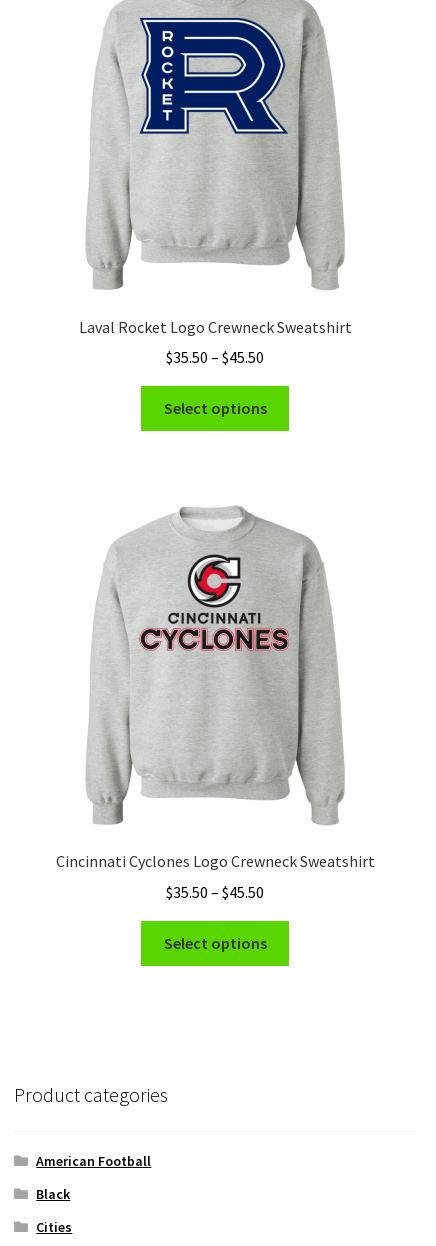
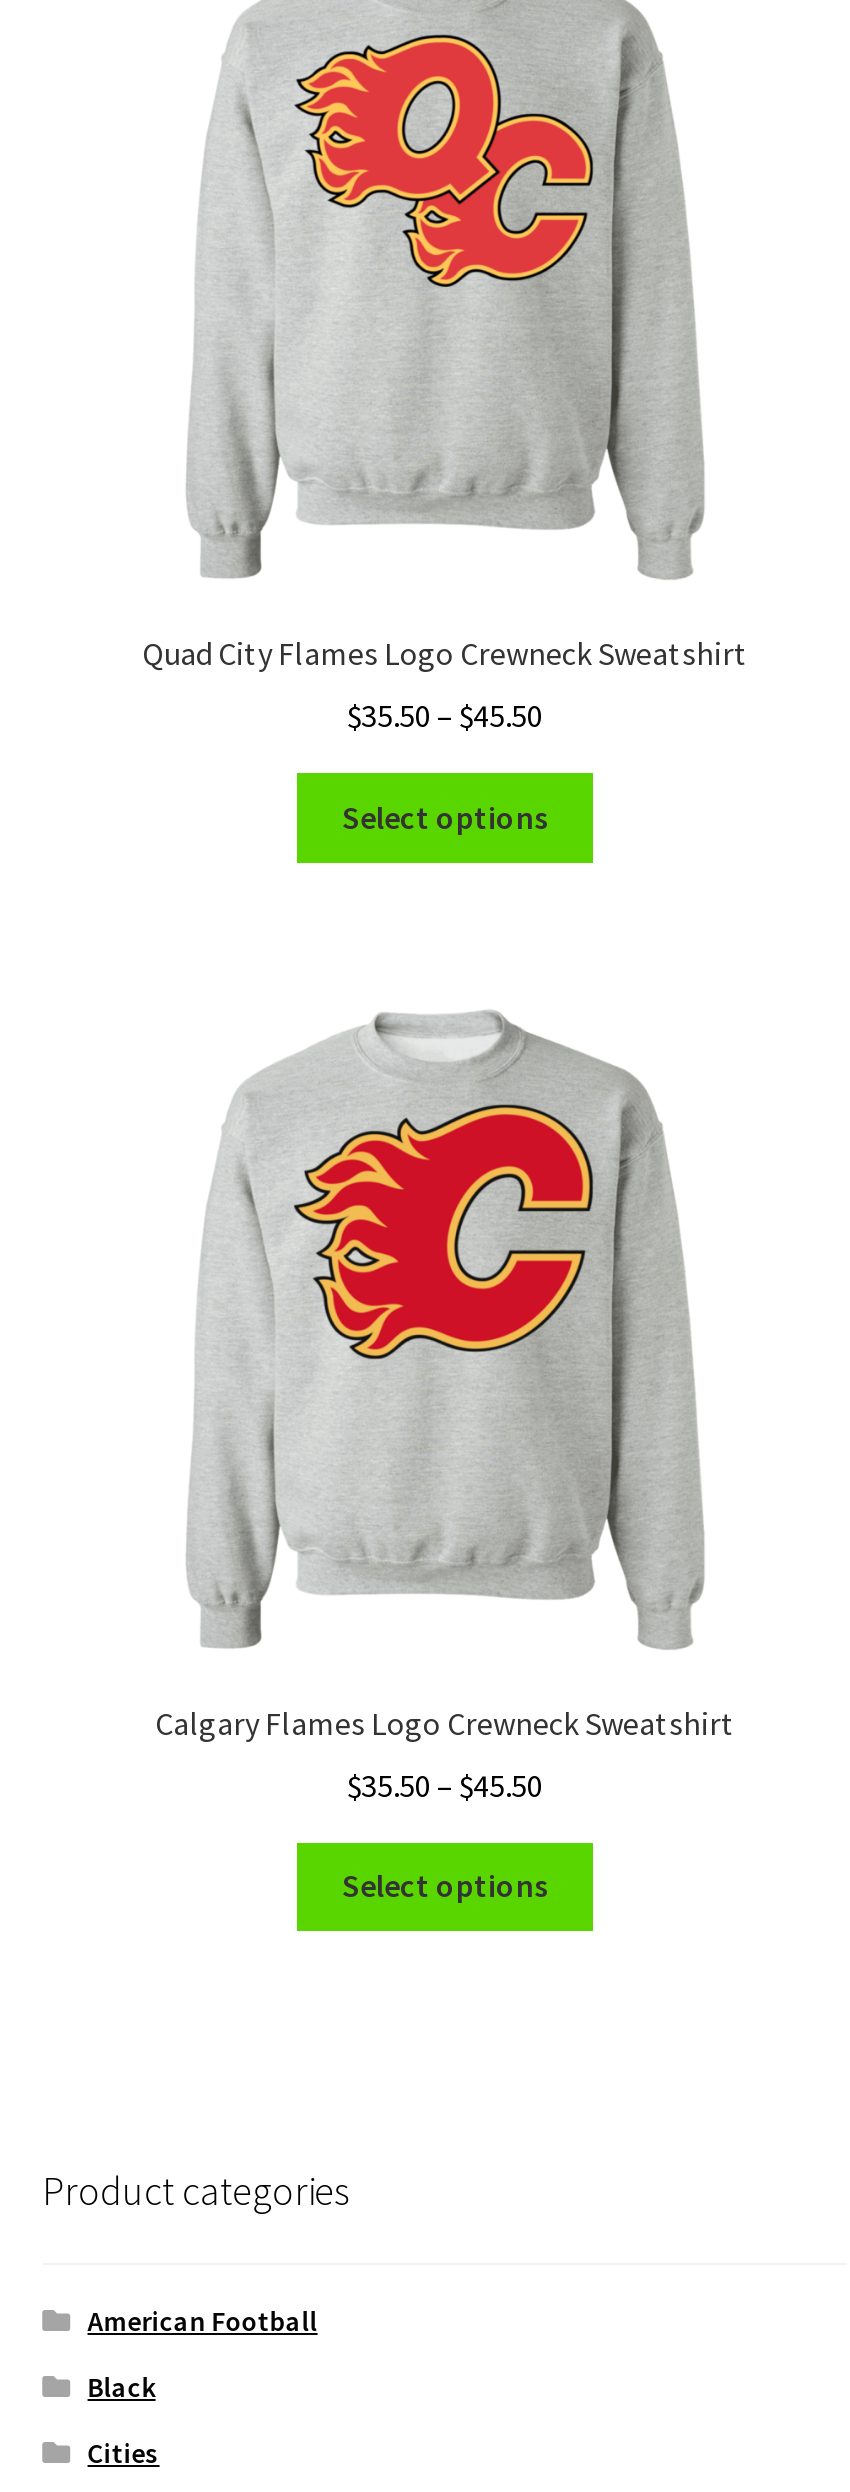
[139,17,285,143] [image] -> [295,34,585,288] [image]
[78,317,351,337] Laval Rocket Logo Crewneck Sweatshirt -> [142,633,748,673] Quad City Flames Logo Crewneck Sweatshirt
[139,553,285,679] [image] -> [293,1104,585,1360] [image]
[55,851,374,871] Cincinnati Cyclones Logo Crewneck Sweatshirt -> [155,1703,735,1743] Calgary Flames Logo Crewneck Sweatshirt

